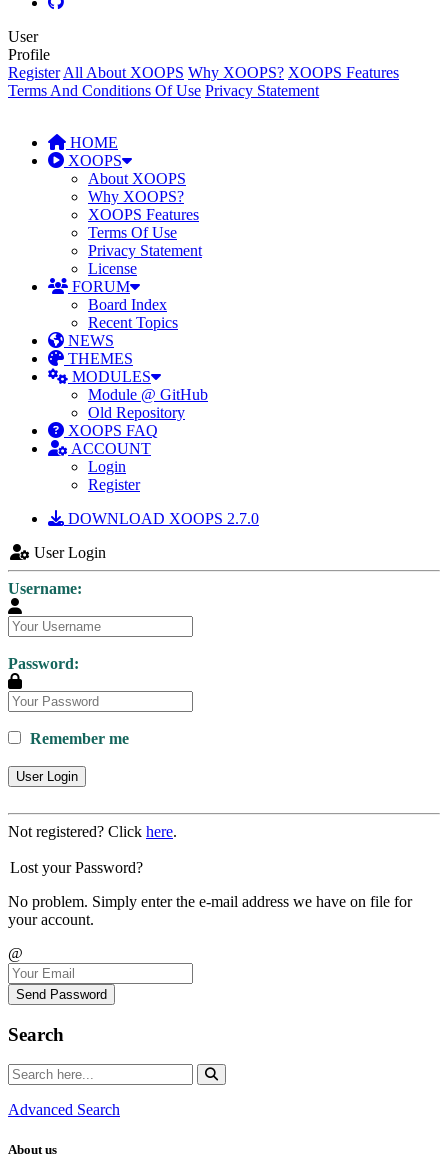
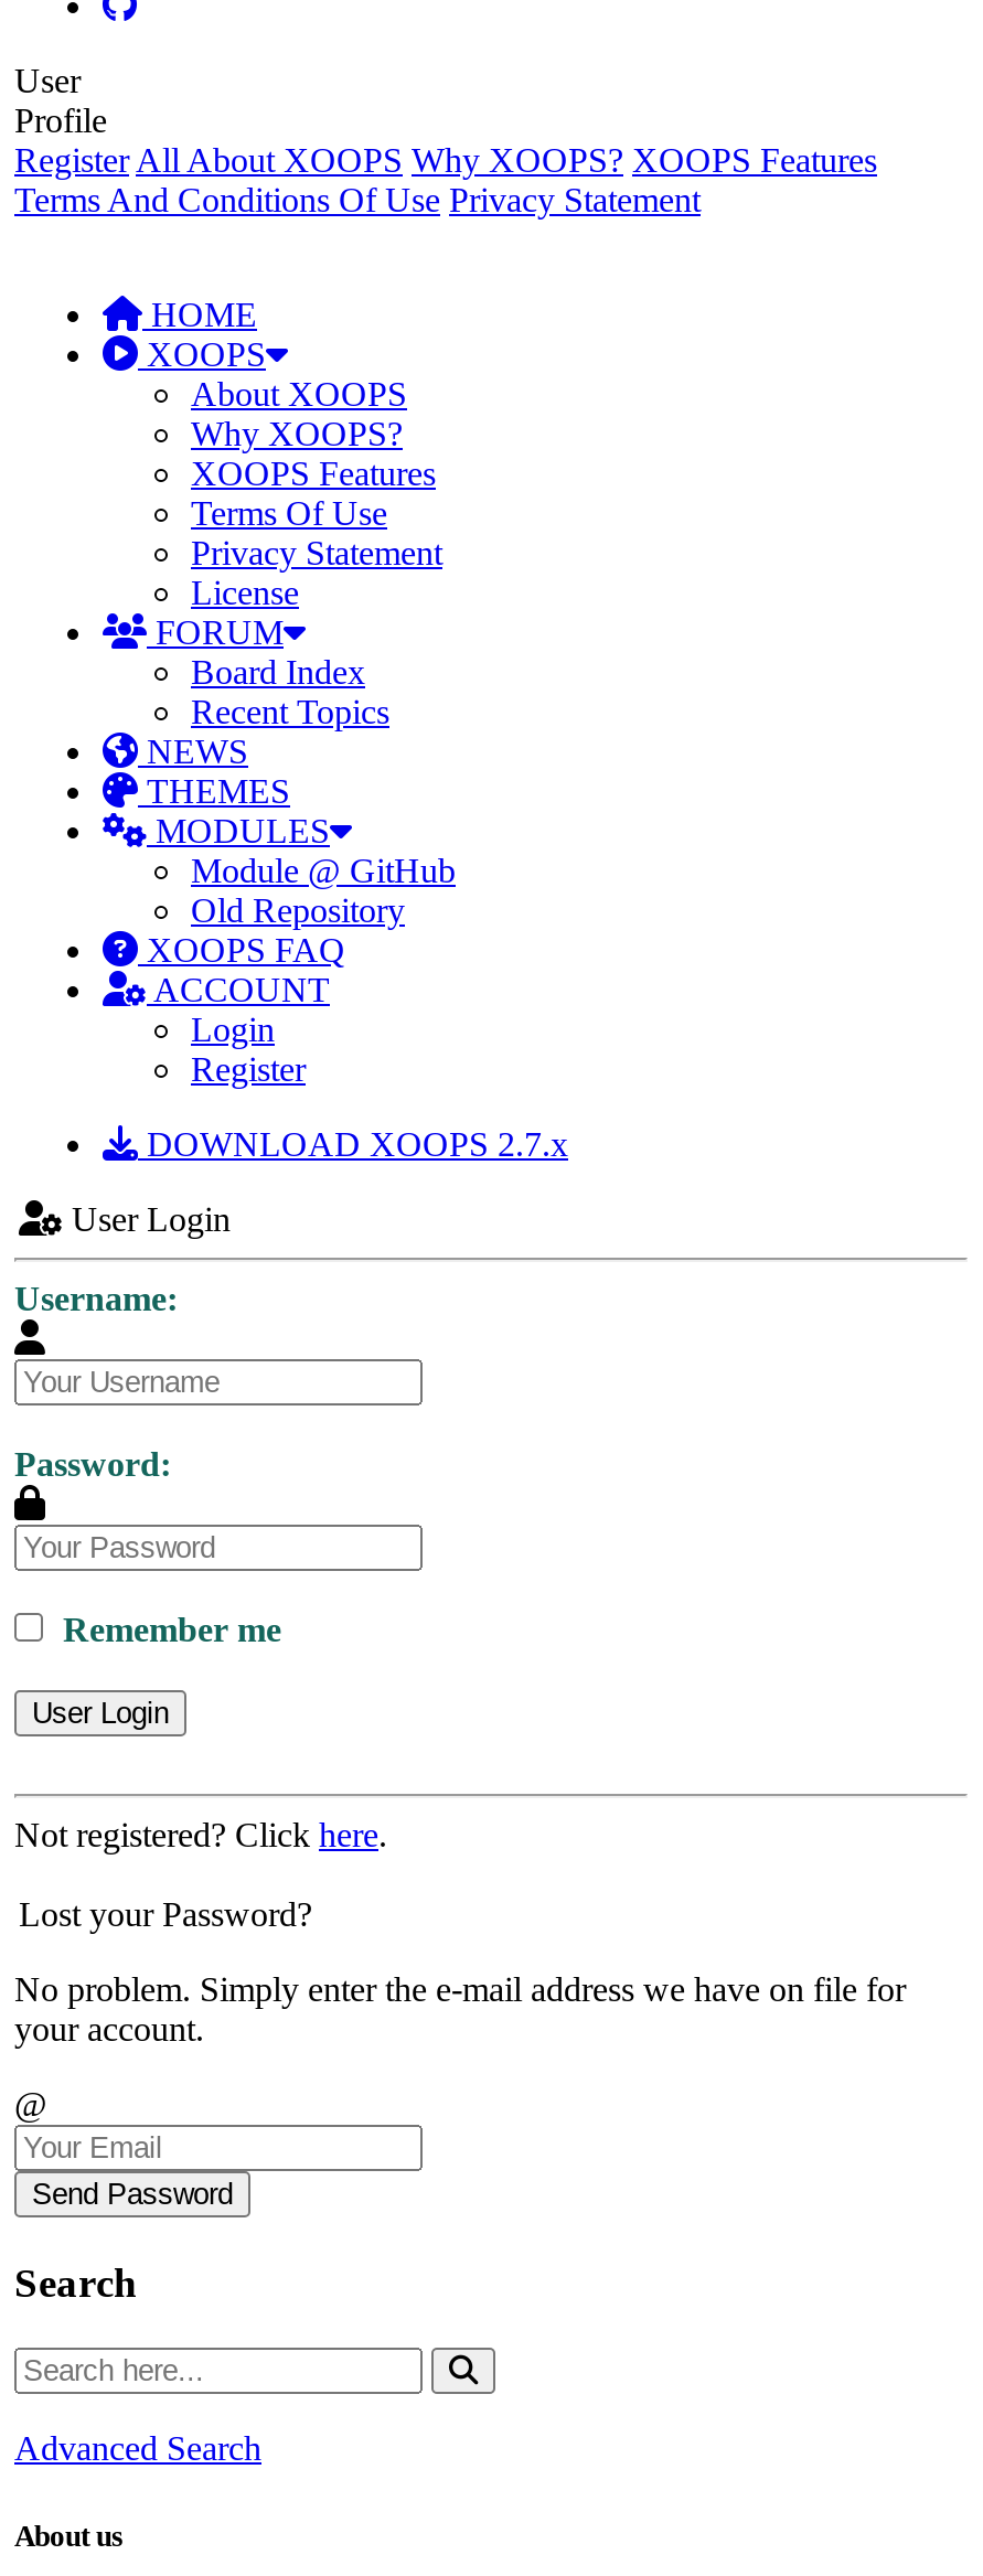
[64,510,259,527] DOWNLOAD XOOPS 2.7.0 -> [138,1125,568,1163] DOWNLOAD XOOPS 2.7.x

